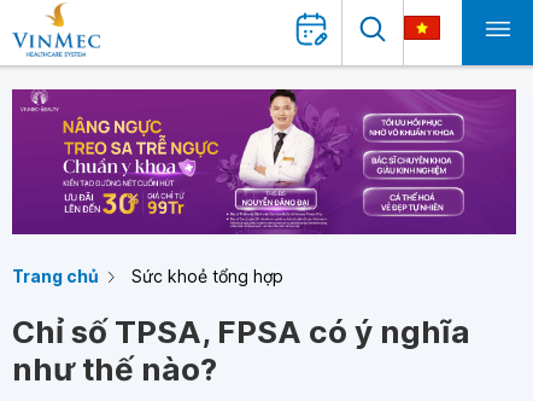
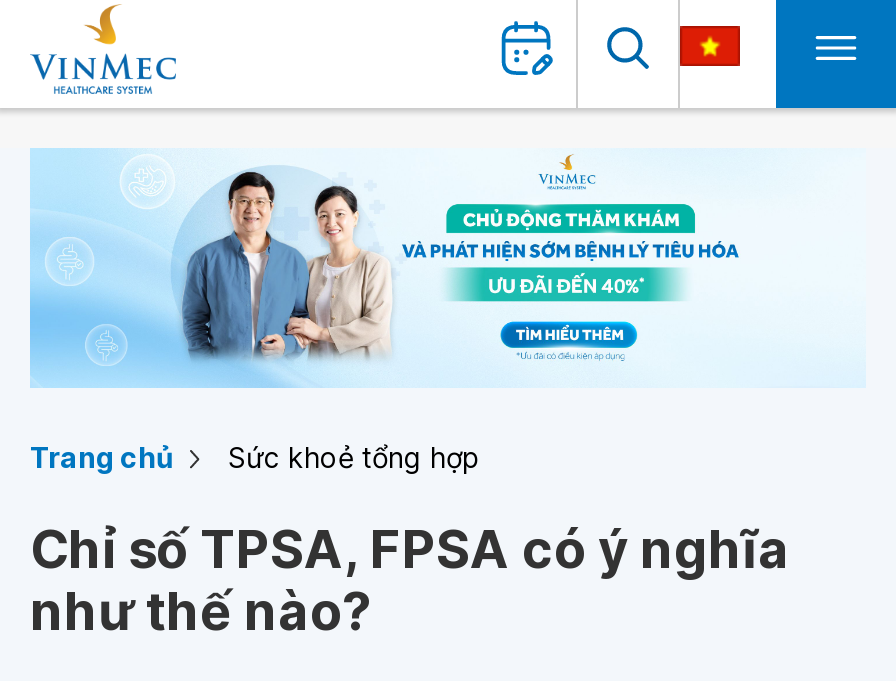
[11,88,517,236] [image] -> [30,148,866,388] [image]

